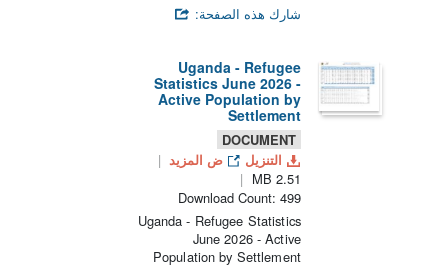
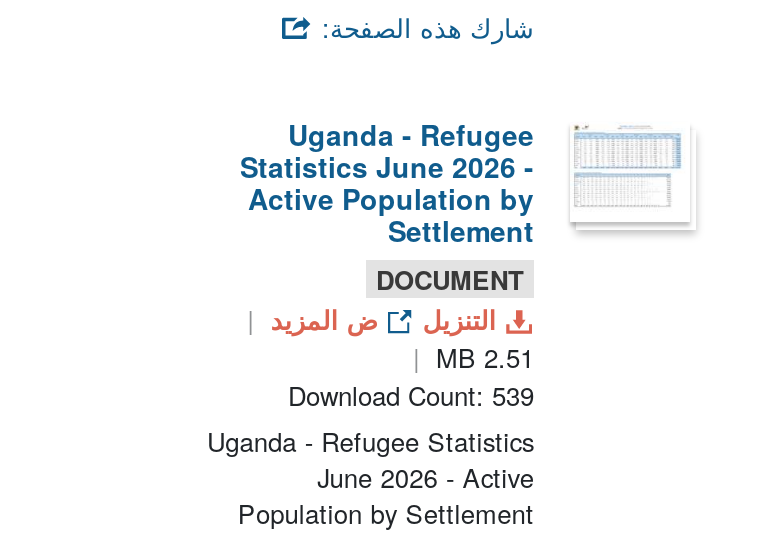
[178,188,301,207] Download Count: 499 -> [288,375,534,413] Download Count: 539

